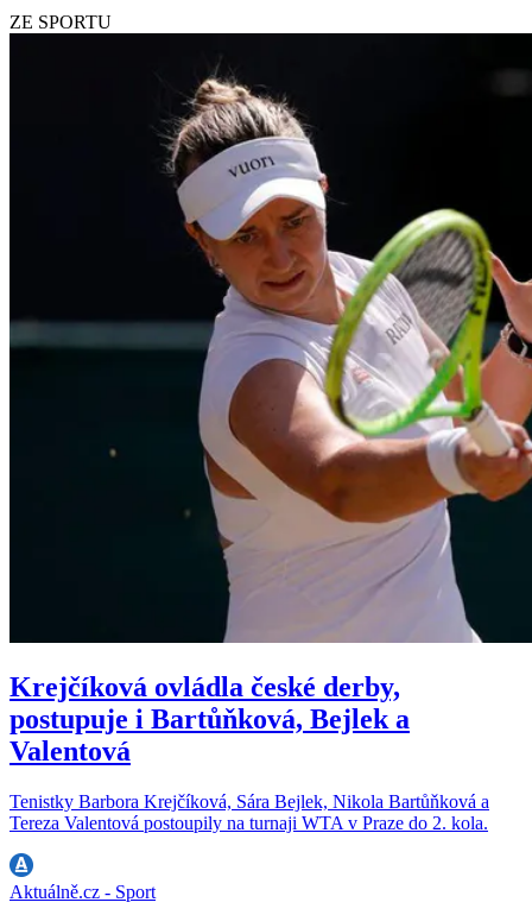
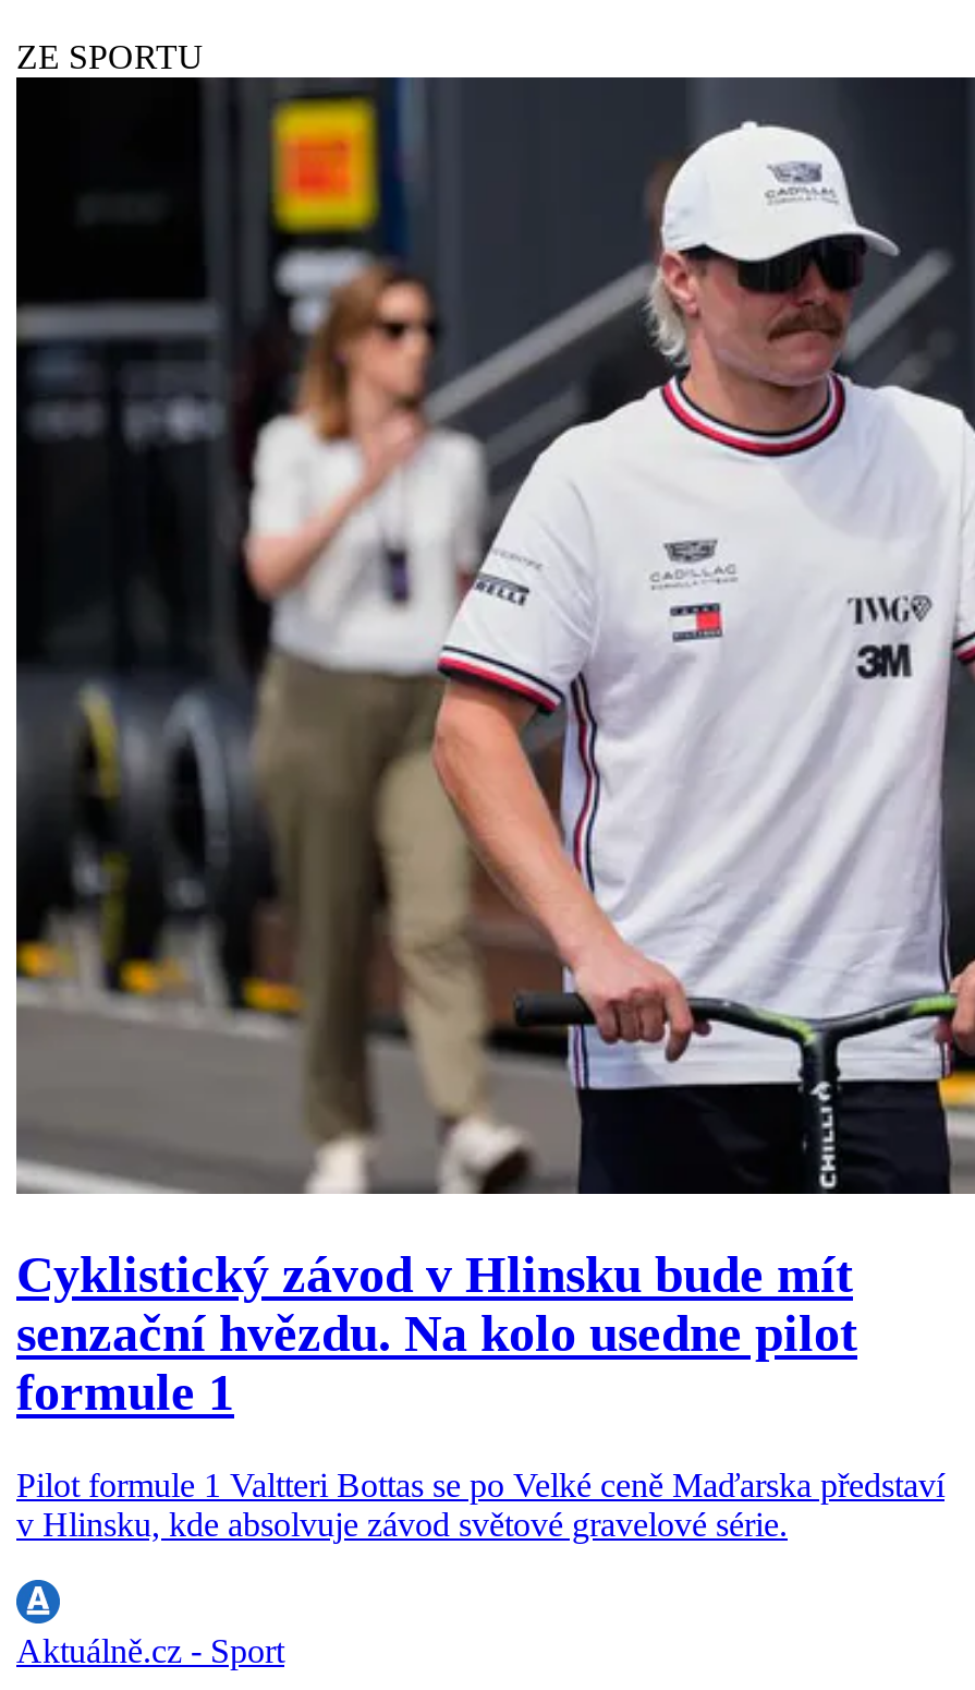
[8,32,528,766] [image] | Krejčíková ovládla české derby, | postupuje i Bartůňková, Bejlek a | Valentová -> [14,76,968,1421] [image] | Cyklistický závod v Hlinsku bude mít | senzační hvězdu. Na kolo usedne pilot | formule 1
[9,791,489,833] Tenistky Barbora Krejčíková, Sára Bejlek, Nikola Bartůňková a | Tereza Valentová postoupily na turnaji WTA v Praze do 2. kola. -> [16,1467,944,1543] Pilot formule 1 Valtteri Bottas se po Velké ceně Maďarska představí | v Hlinsku, kde absolvuje závod světové gravelové série.

